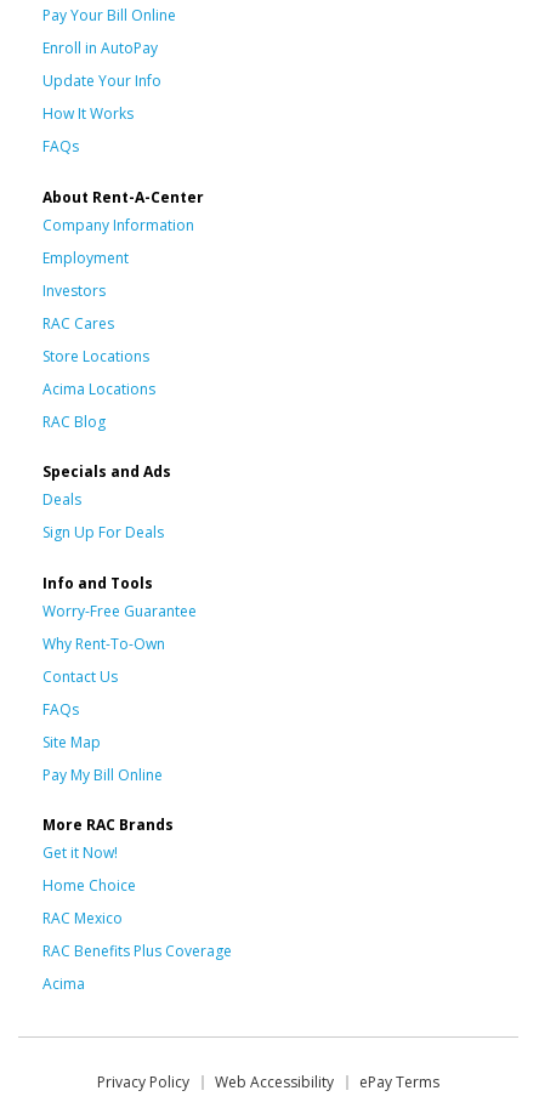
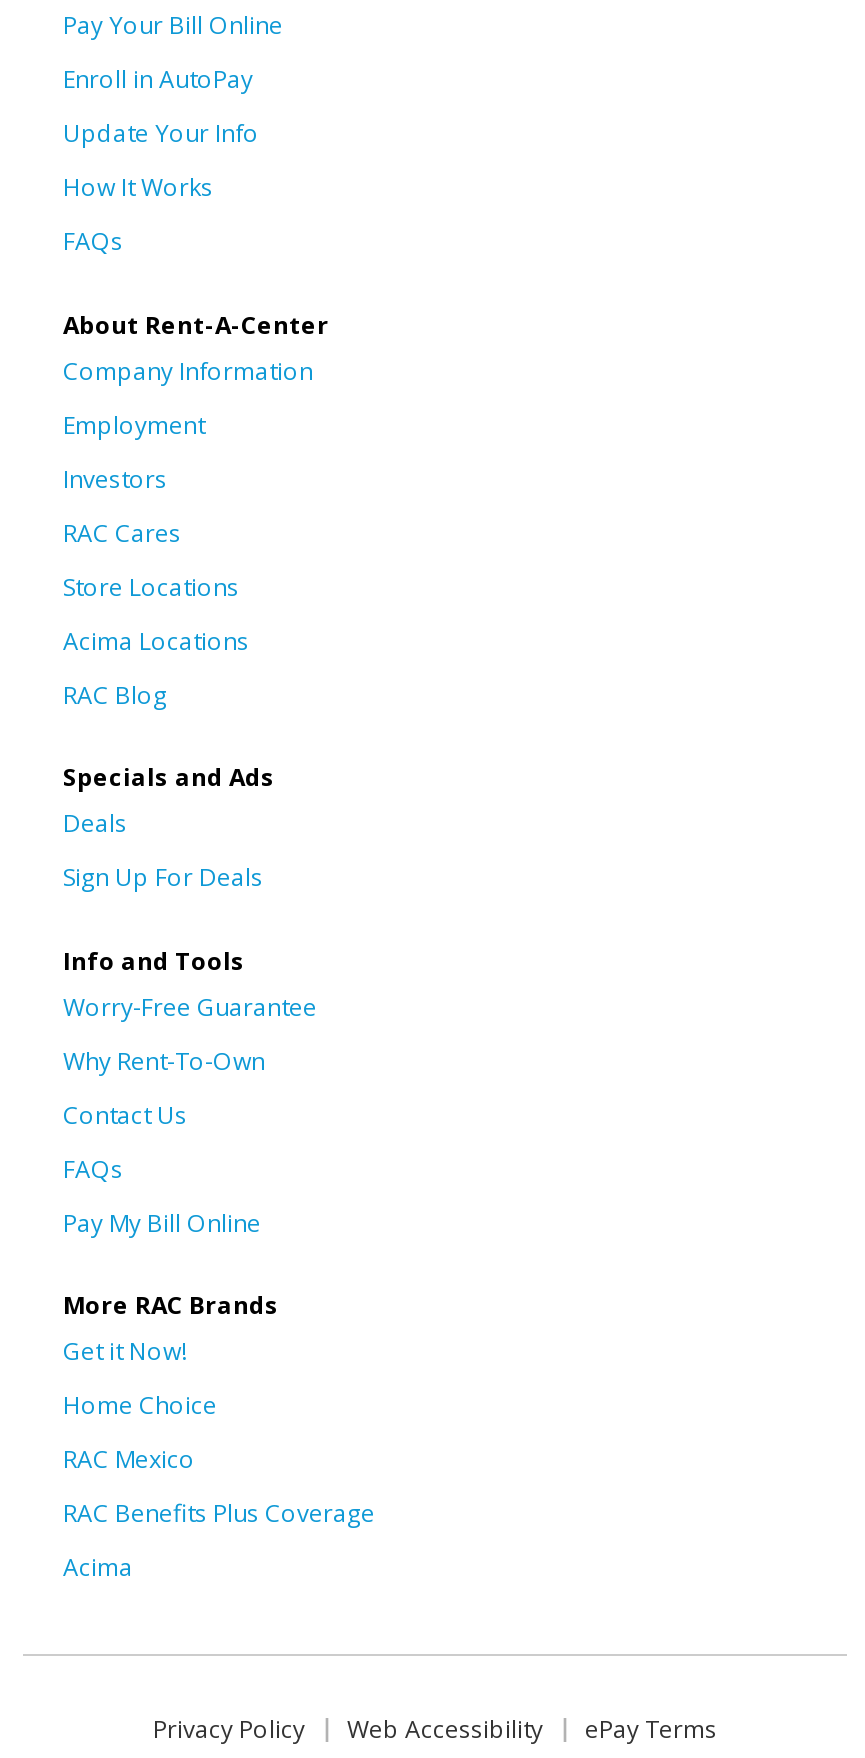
[42,732,101,753] Site Map -> none

